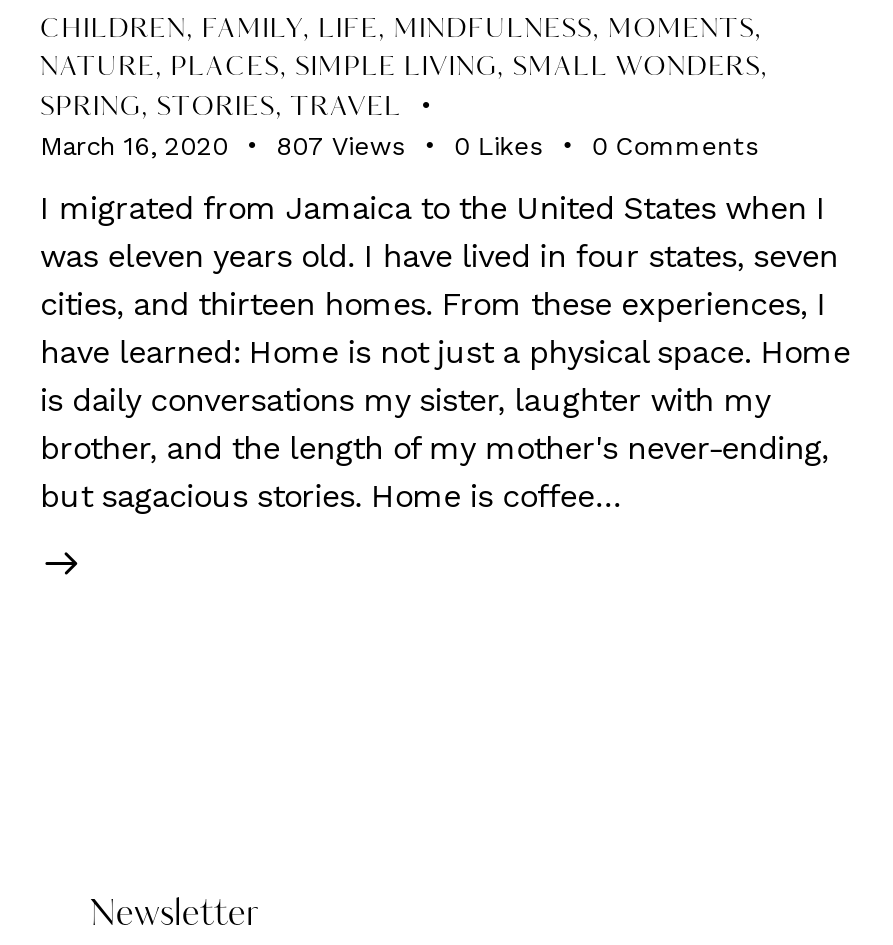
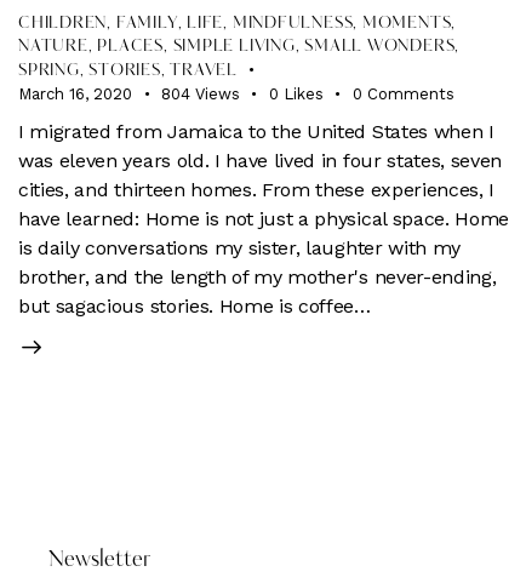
[276,132,406,162] 807 Views -> [161,85,240,104] 804 Views

